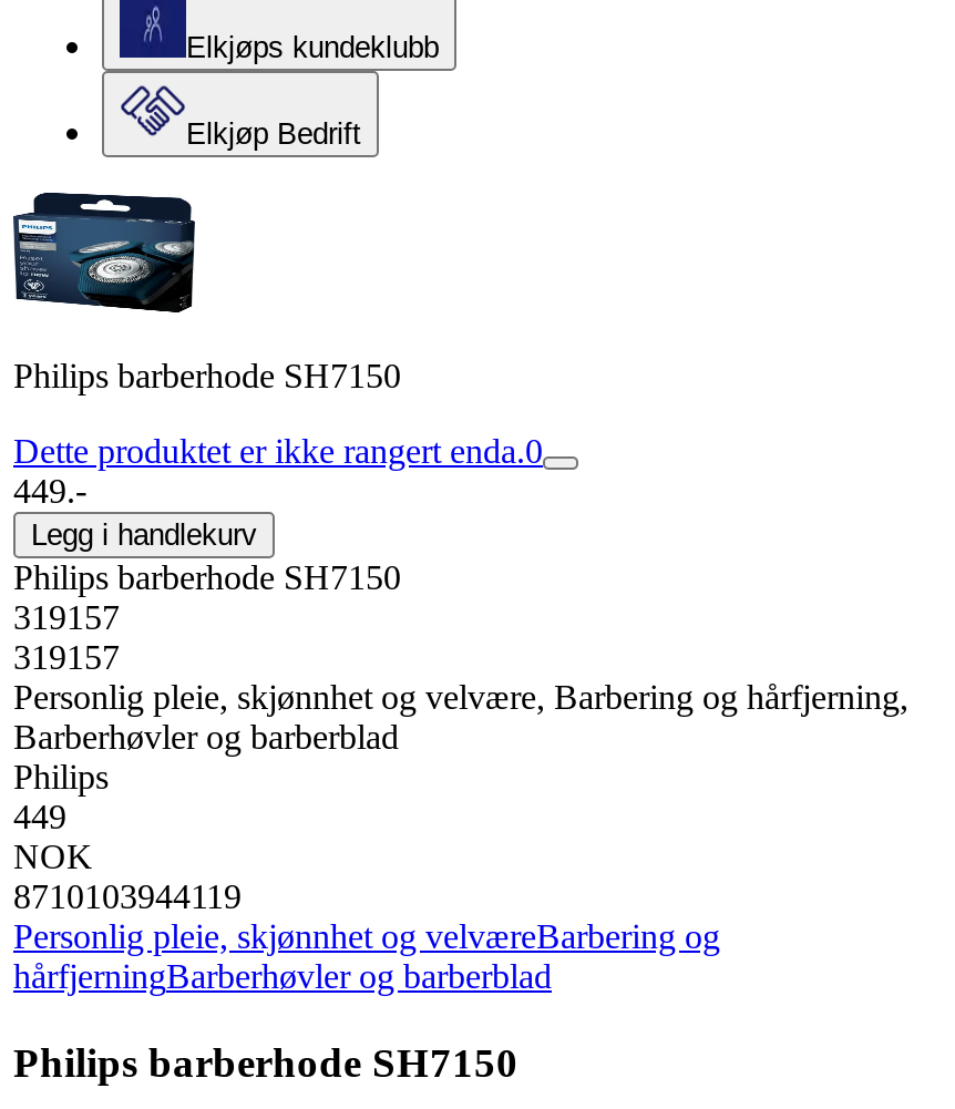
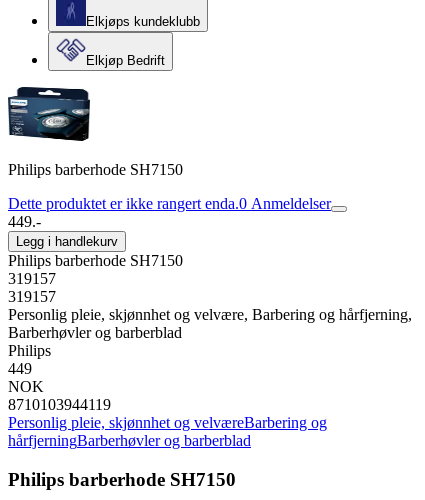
[13,432,543,470] Dette produktet er ikke rangert enda.0 -> [8,195,331,212] Dette produktet er ikke rangert enda.0 Anmeldelser

